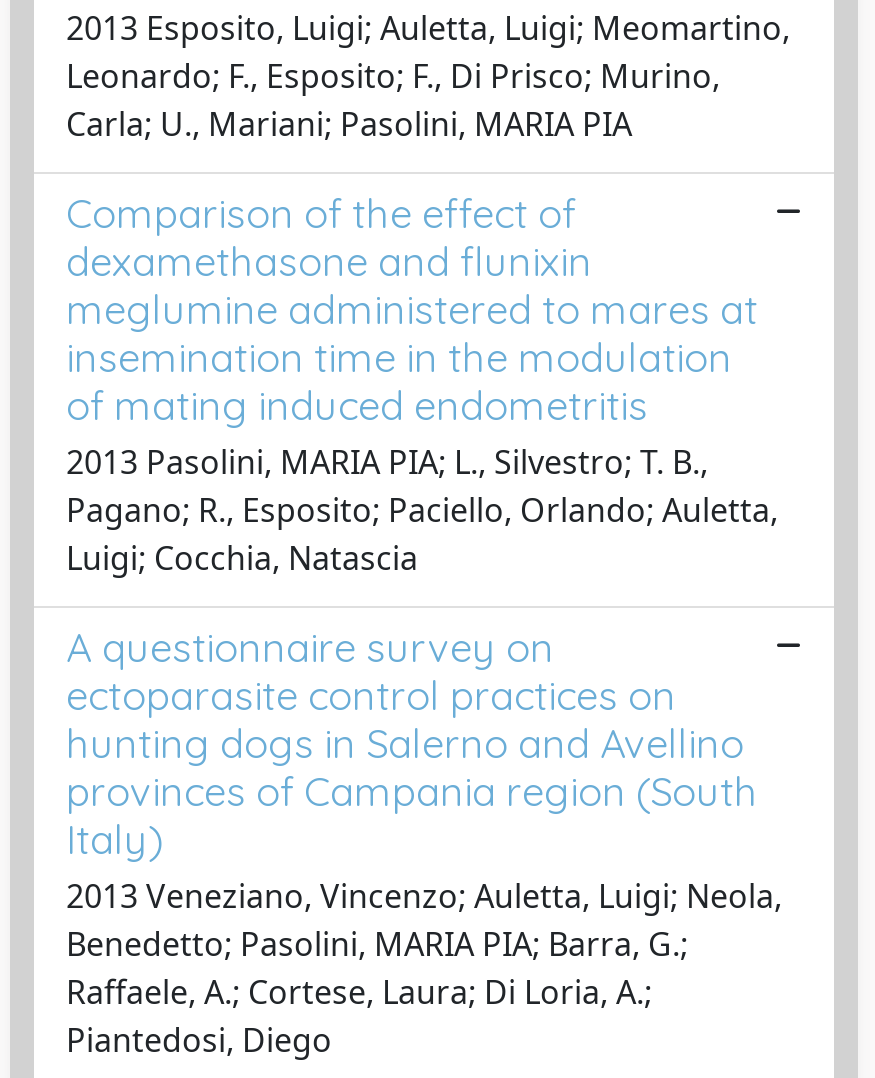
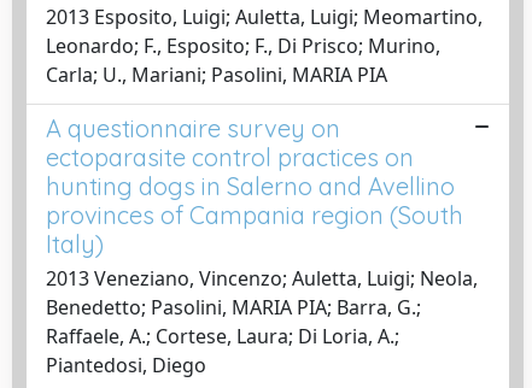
[66,188,778,580] Comparison of the effect of | dexamethasone and flunixin | meglumine administered to mares at | insemination time in the modulation | of mating induced endometritis | 2013 Pasolini, MARIA PIA; L., Silvestro; T. B., | Pagano; R., Esposito; Paciello, Orlando; Auletta, | Luigi; Cocchia, Natascia -> none

